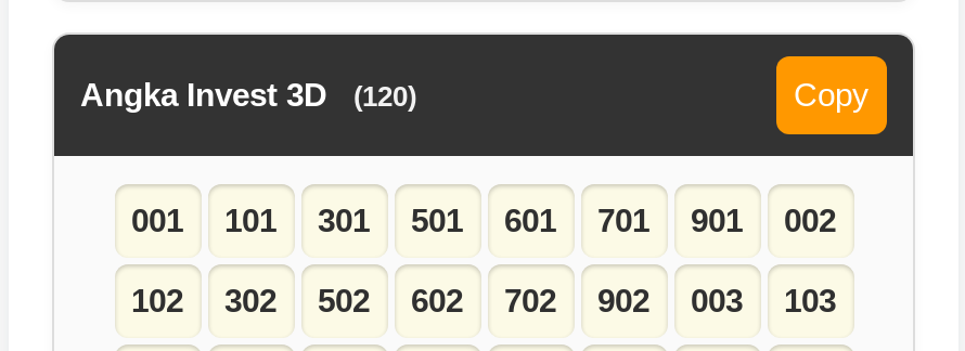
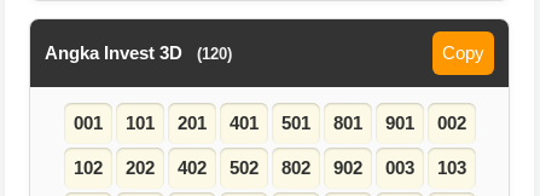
[318,202,370,239] 301 -> [177,113,258,133] 201 | 401
[504,202,649,239] 601 | 701 -> [333,113,362,133] 801
[224,282,276,319] 302 -> [125,157,206,178] 202 | 402
[411,282,556,319] 602 | 702 -> [281,157,310,178] 802

